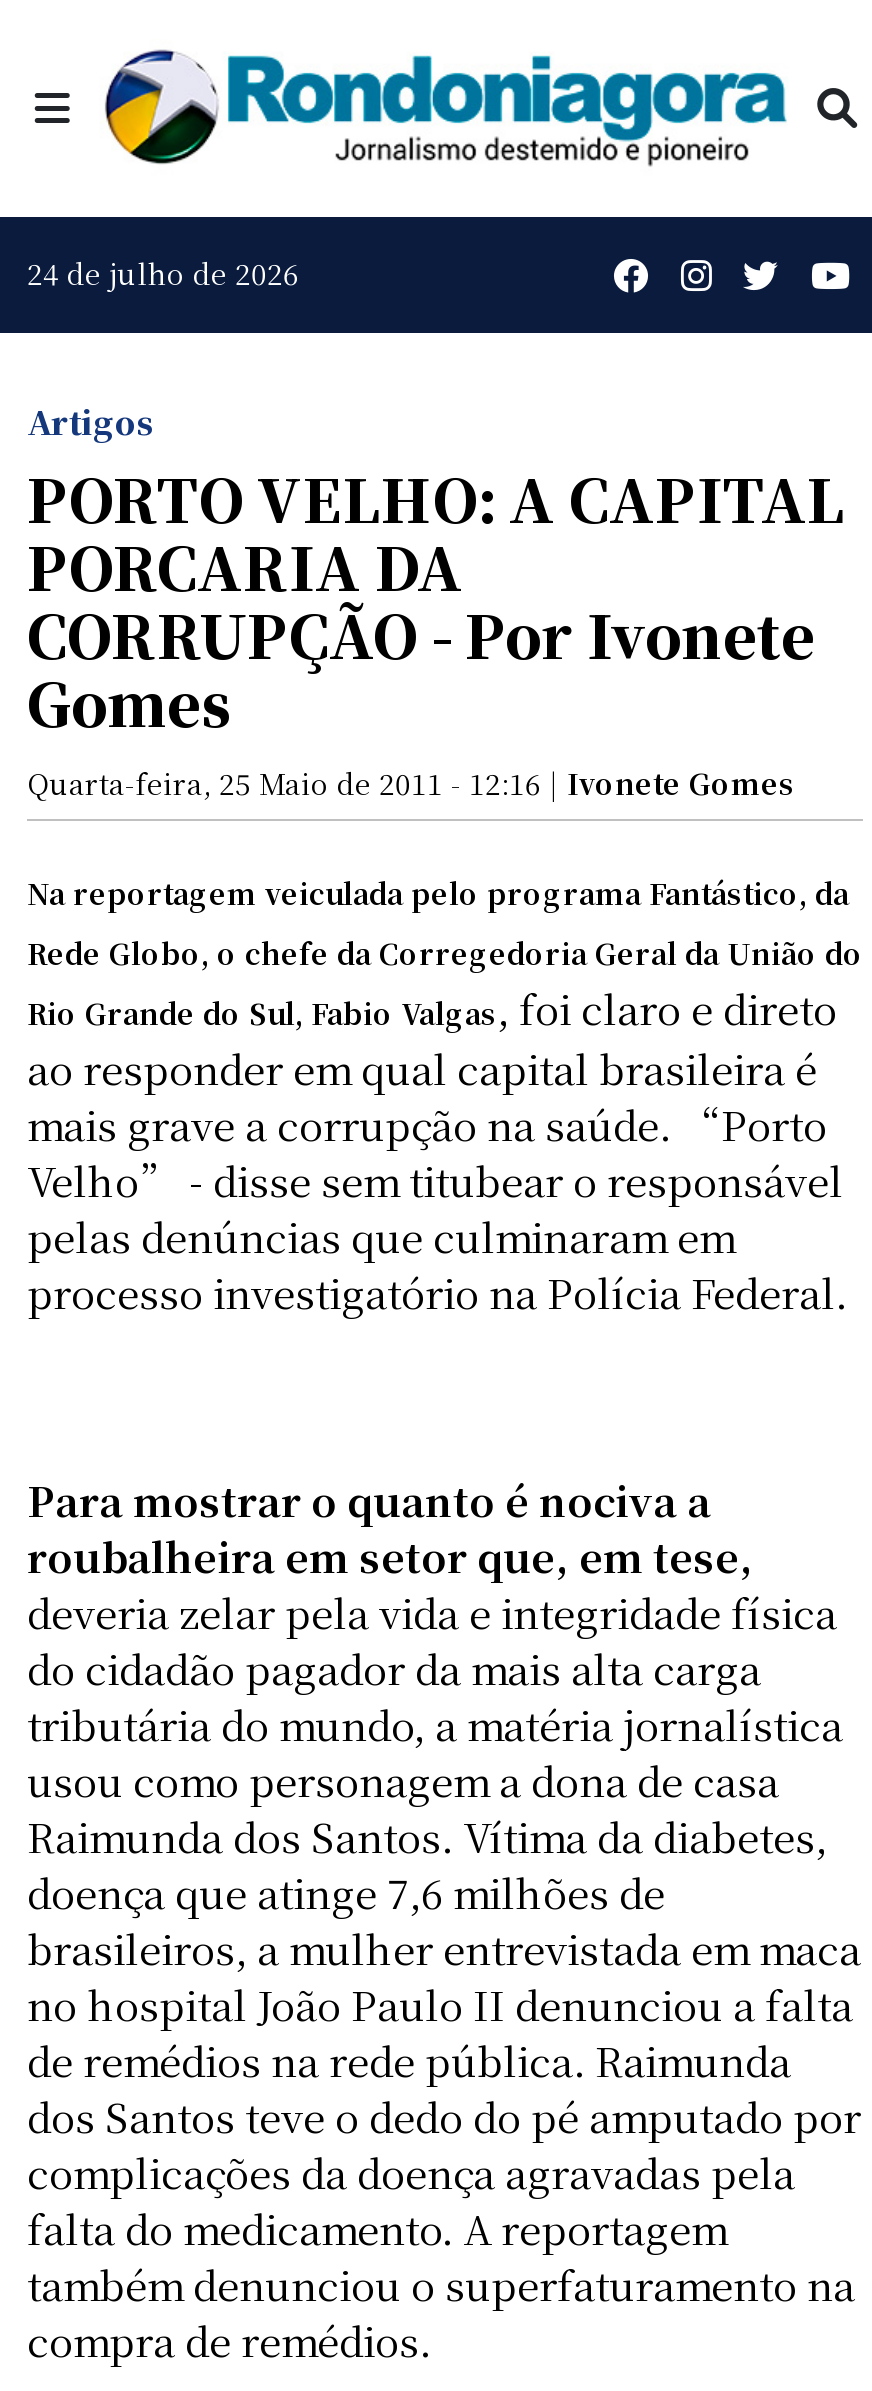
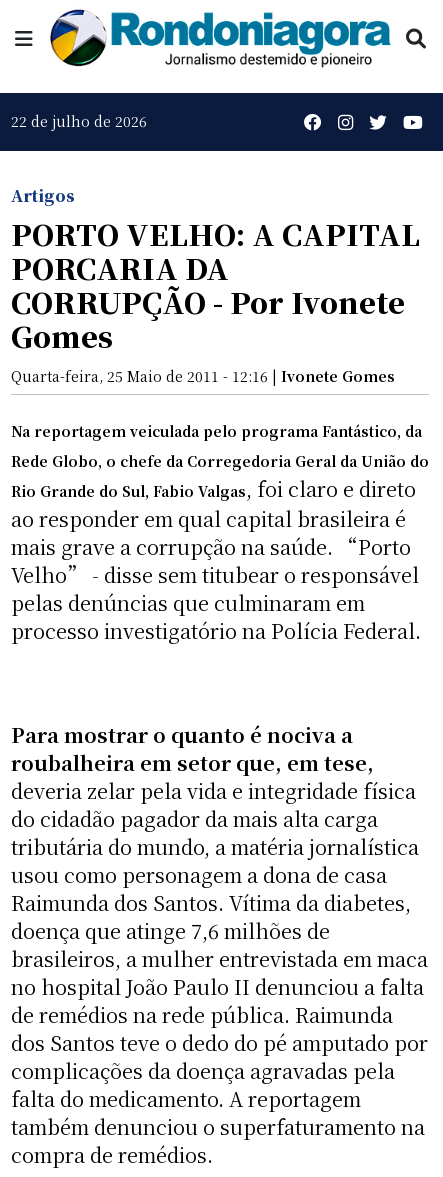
[27,253,299,293] 24 de julho de 2026 -> [11,111,147,131] 22 de julho de 2026

